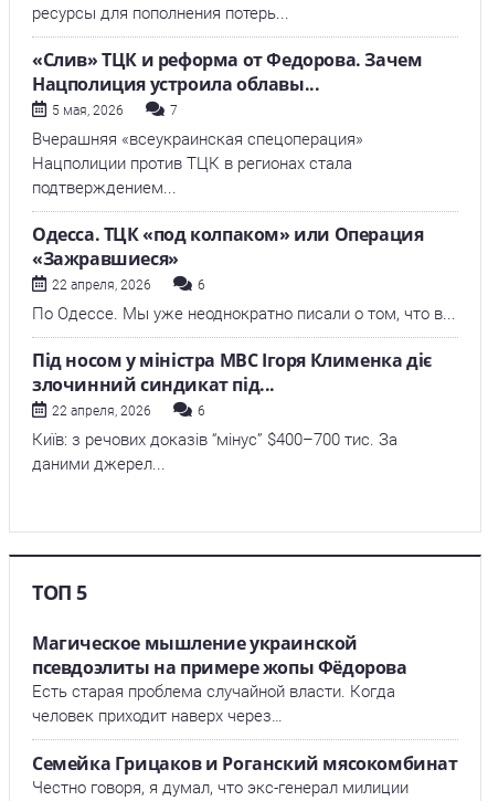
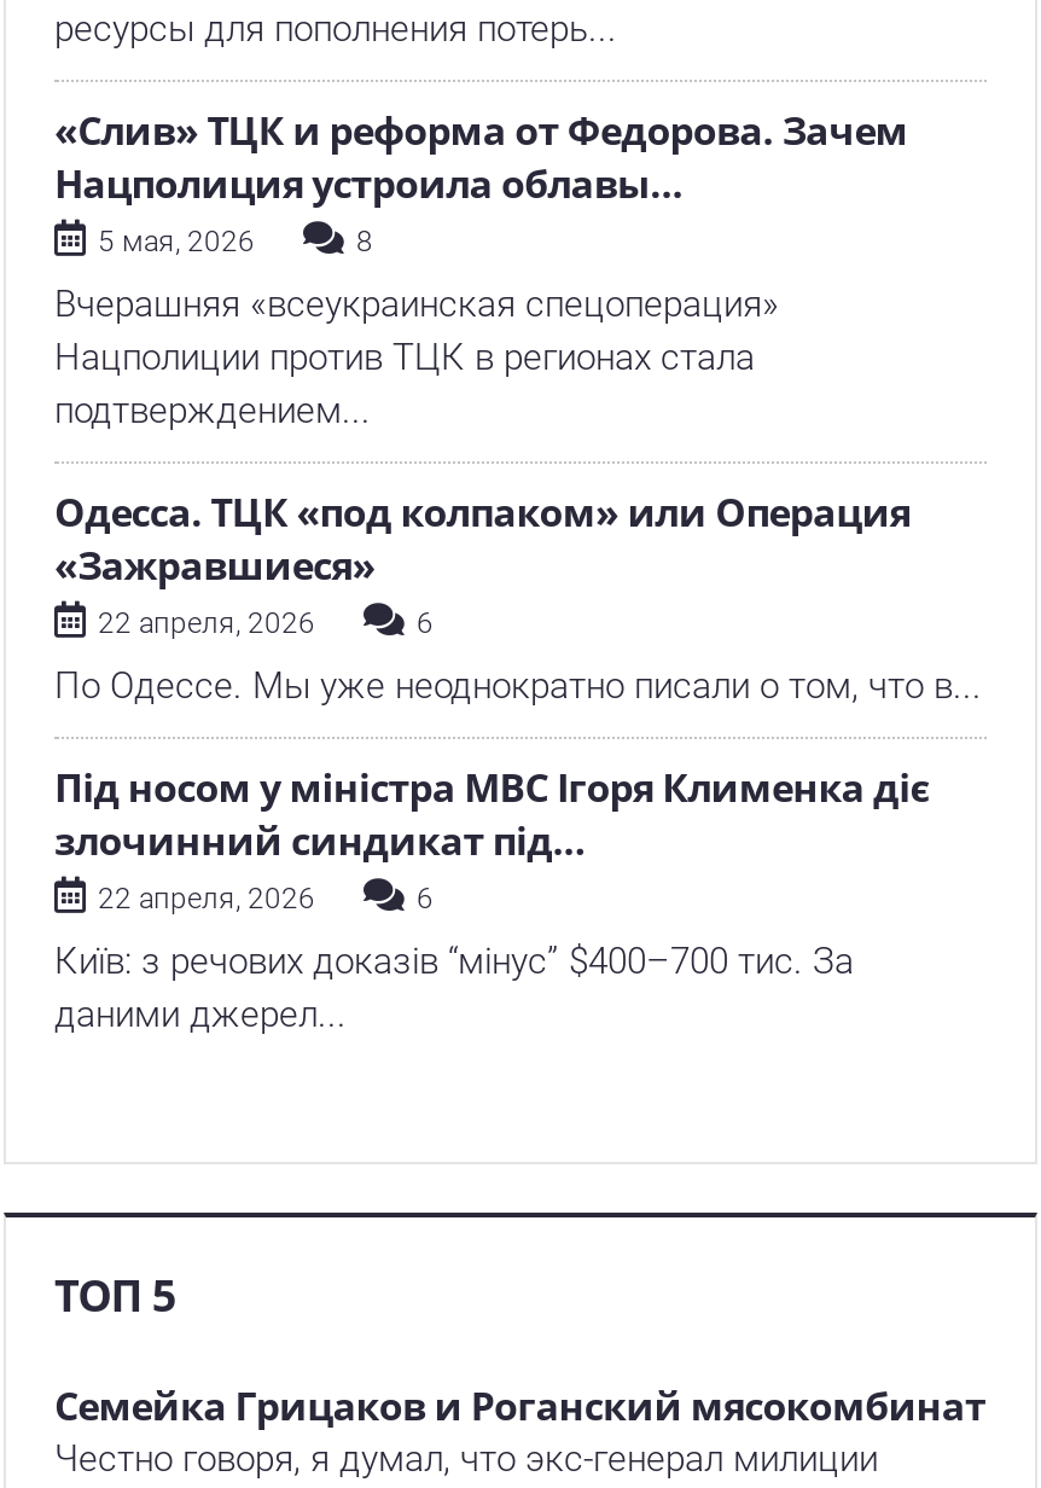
[170,102,178,118] 7 -> [356,224,373,258] 8
[32,631,407,726] Магическое мышление украинской | псевдоэлиты на примере жопы Фёдорова | Есть старая проблема случайной власти. Когда | человек приходит наверх через… -> none

